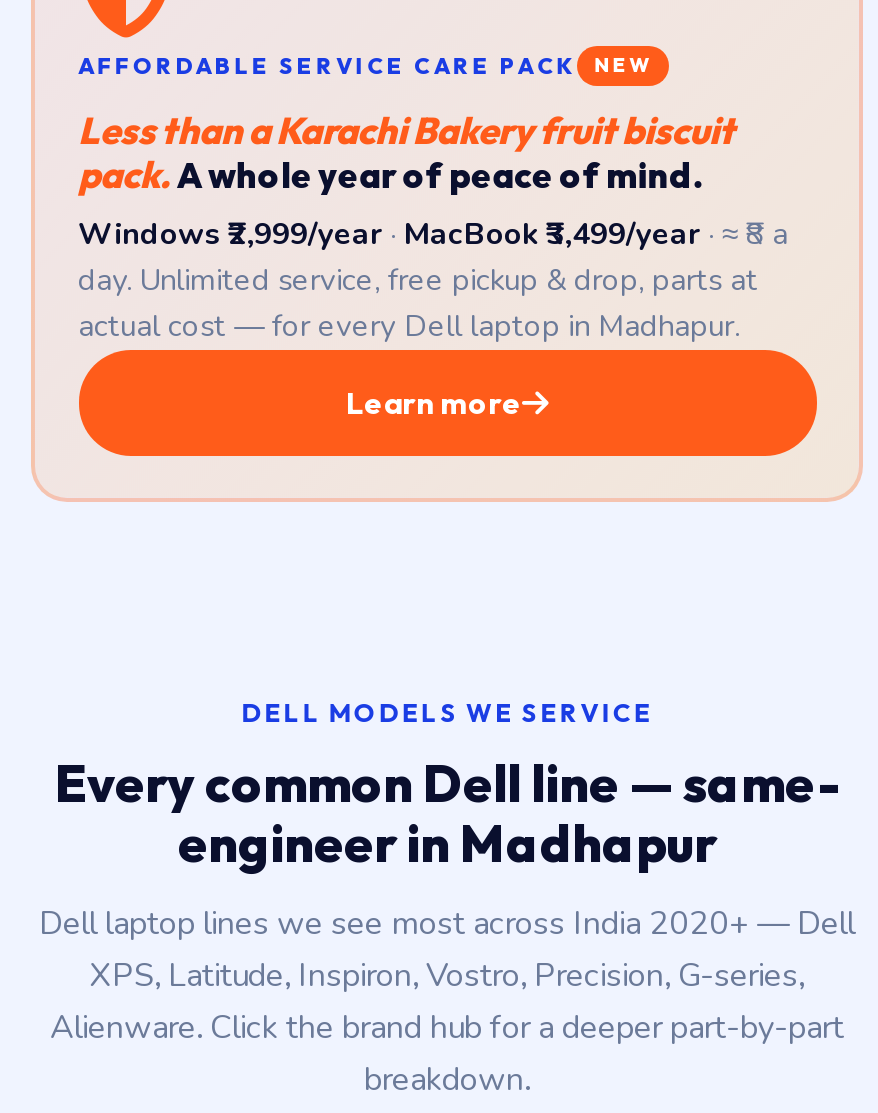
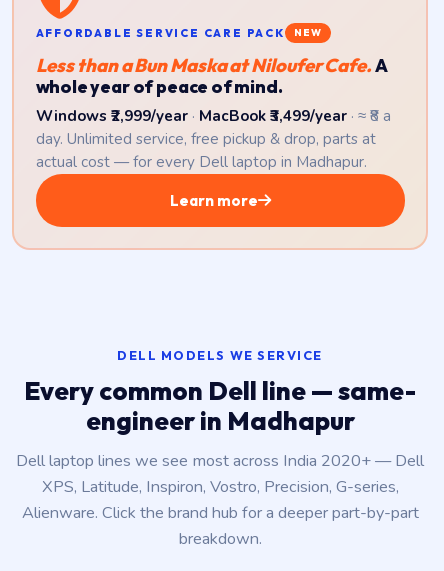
[78,105,735,197] Less than a Karachi Bakery fruit biscuit | pack. A whole year of peace of mind. -> [35,52,387,97] Less than a Bun Maska at Niloufer Cafe.A | whole year of peace of mind.

